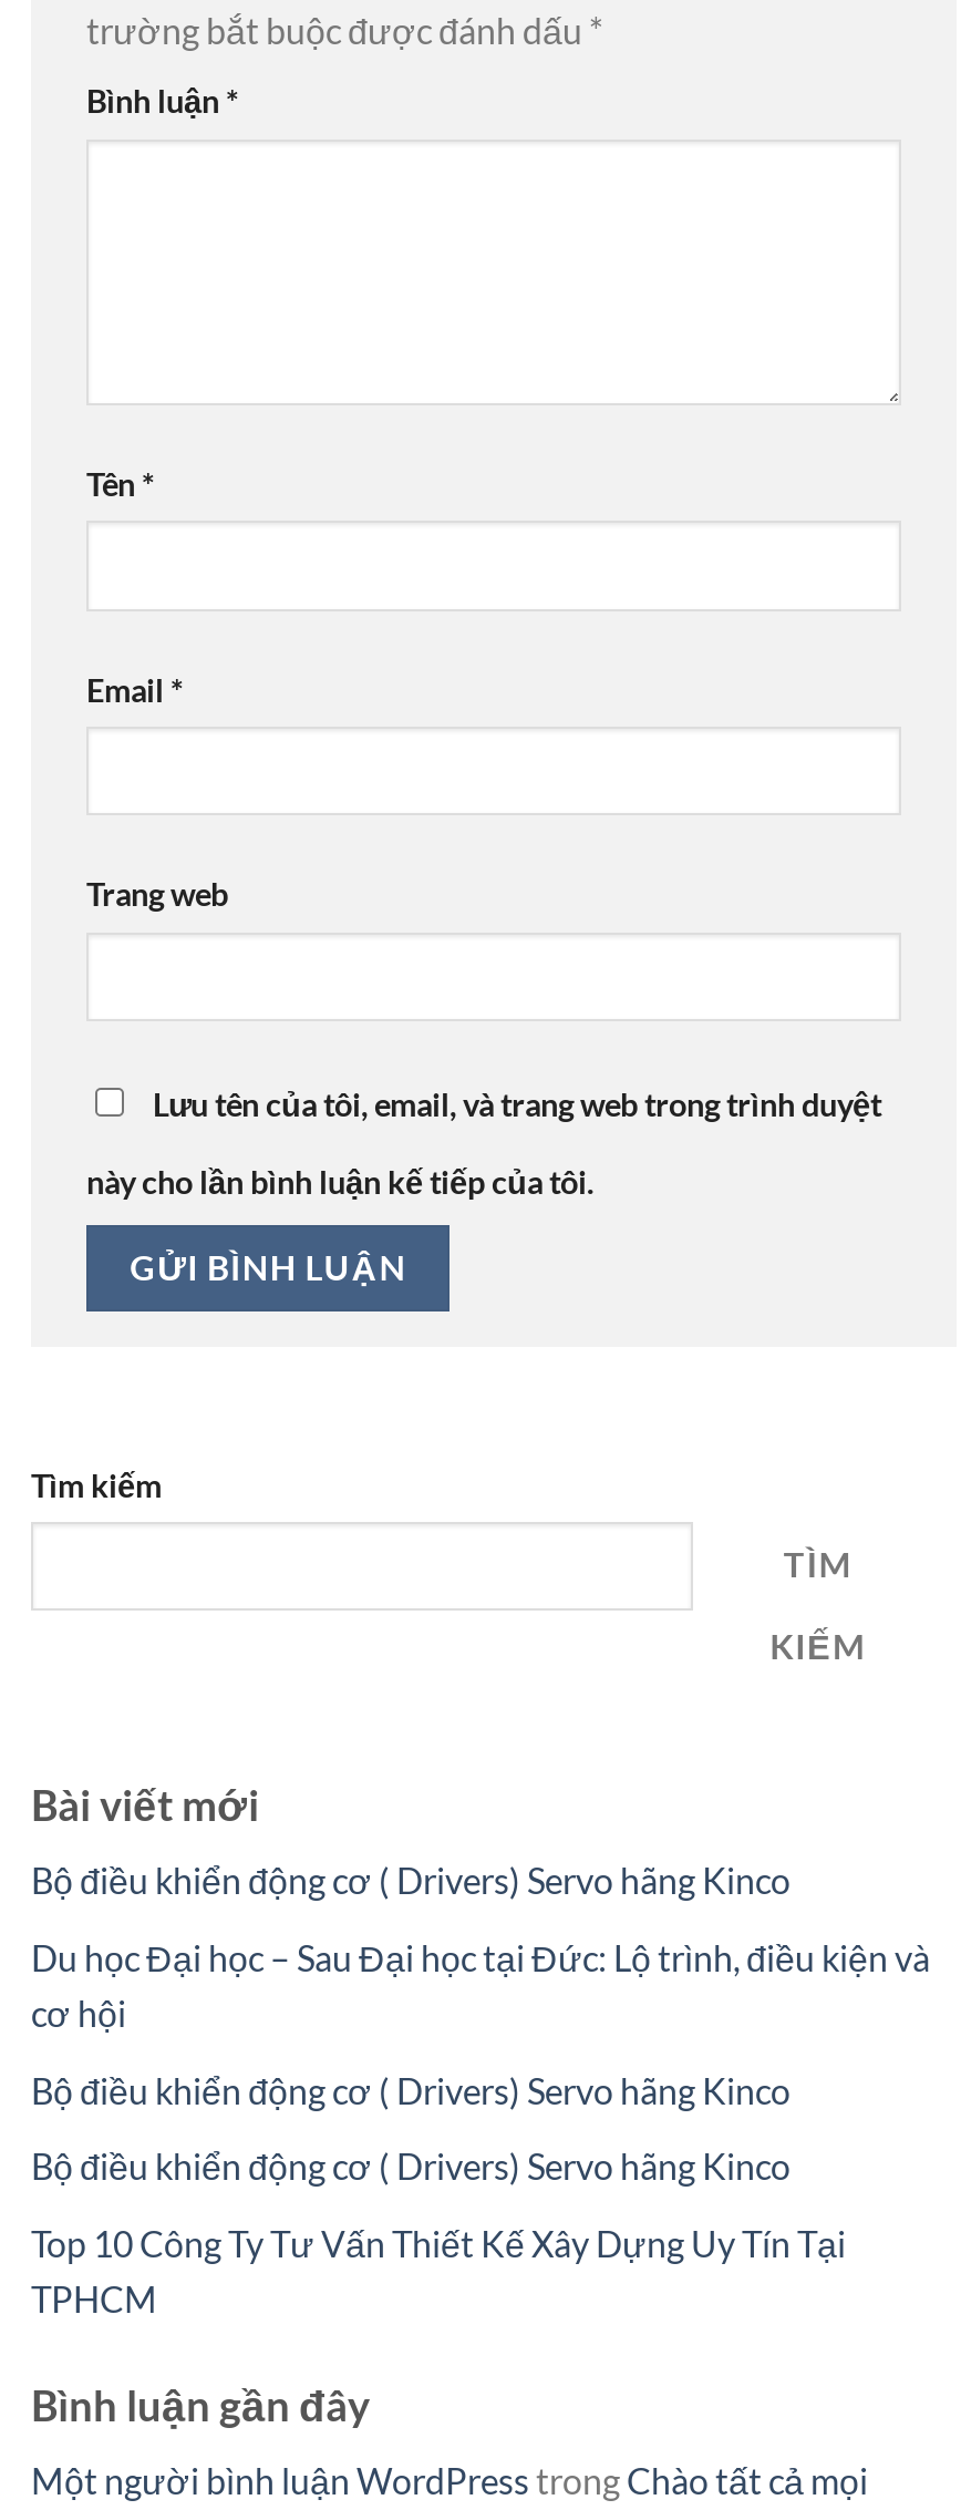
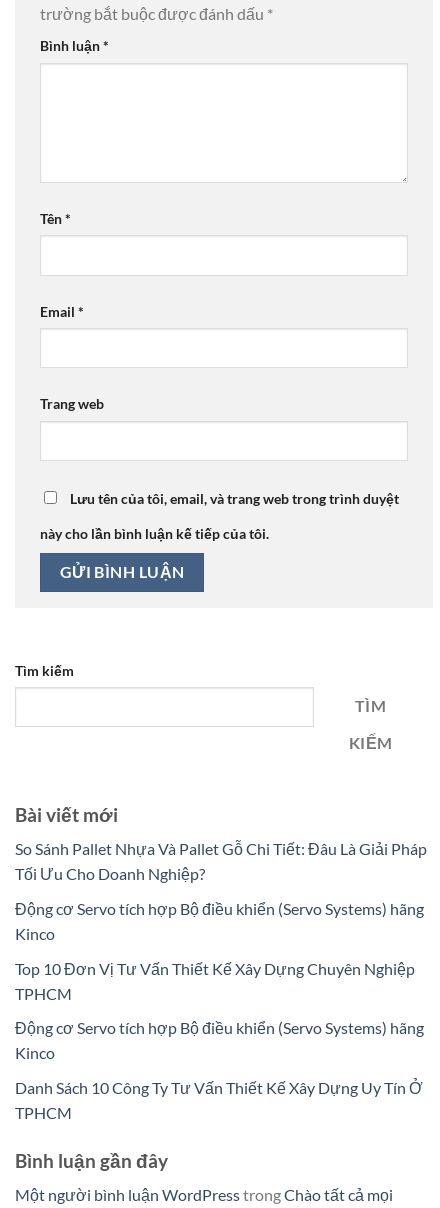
[31,1860,790,1902] Bộ điều khiển động cơ ( Drivers) Servo hãng Kinco -> [15,839,427,883] So Sánh Pallet Nhựa Và Pallet Gỗ Chi Tiết: Đâu Là Giải Pháp | Tối Ưu Cho Doanh Nghiệp?
[31,1936,930,2034] Du học Đại học – Sau Đại học tại Đức: Lộ trình, điều kiện và | cơ hội -> [15,899,424,943] Động cơ Servo tích hợp Bộ điều khiển (Servo Systems) hãng | Kinco
[31,2068,790,2110] Bộ điều khiển động cơ ( Drivers) Servo hãng Kinco -> [15,959,415,1003] Top 10 Đơn Vị Tư Vấn Thiết Kế Xây Dựng Chuyên Nghiệp | TPHCM
[31,2145,790,2187] Bộ điều khiển động cơ ( Drivers) Servo hãng Kinco -> [15,1018,424,1062] Động cơ Servo tích hợp Bộ điều khiển (Servo Systems) hãng | Kinco
[31,2222,846,2264] Top 10 Công Ty Tư Vấn Thiết Kế Xây Dựng Uy Tín Tại -> [15,1078,423,1097] Danh Sách 10 Công Ty Tư Vấn Thiết Kế Xây Dựng Uy Tín Ở

